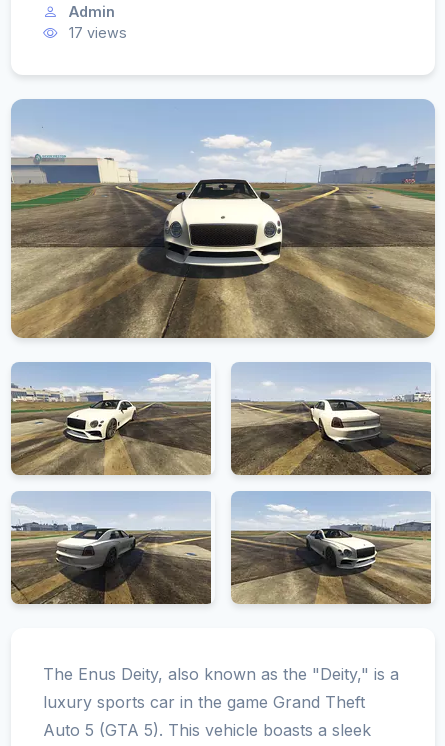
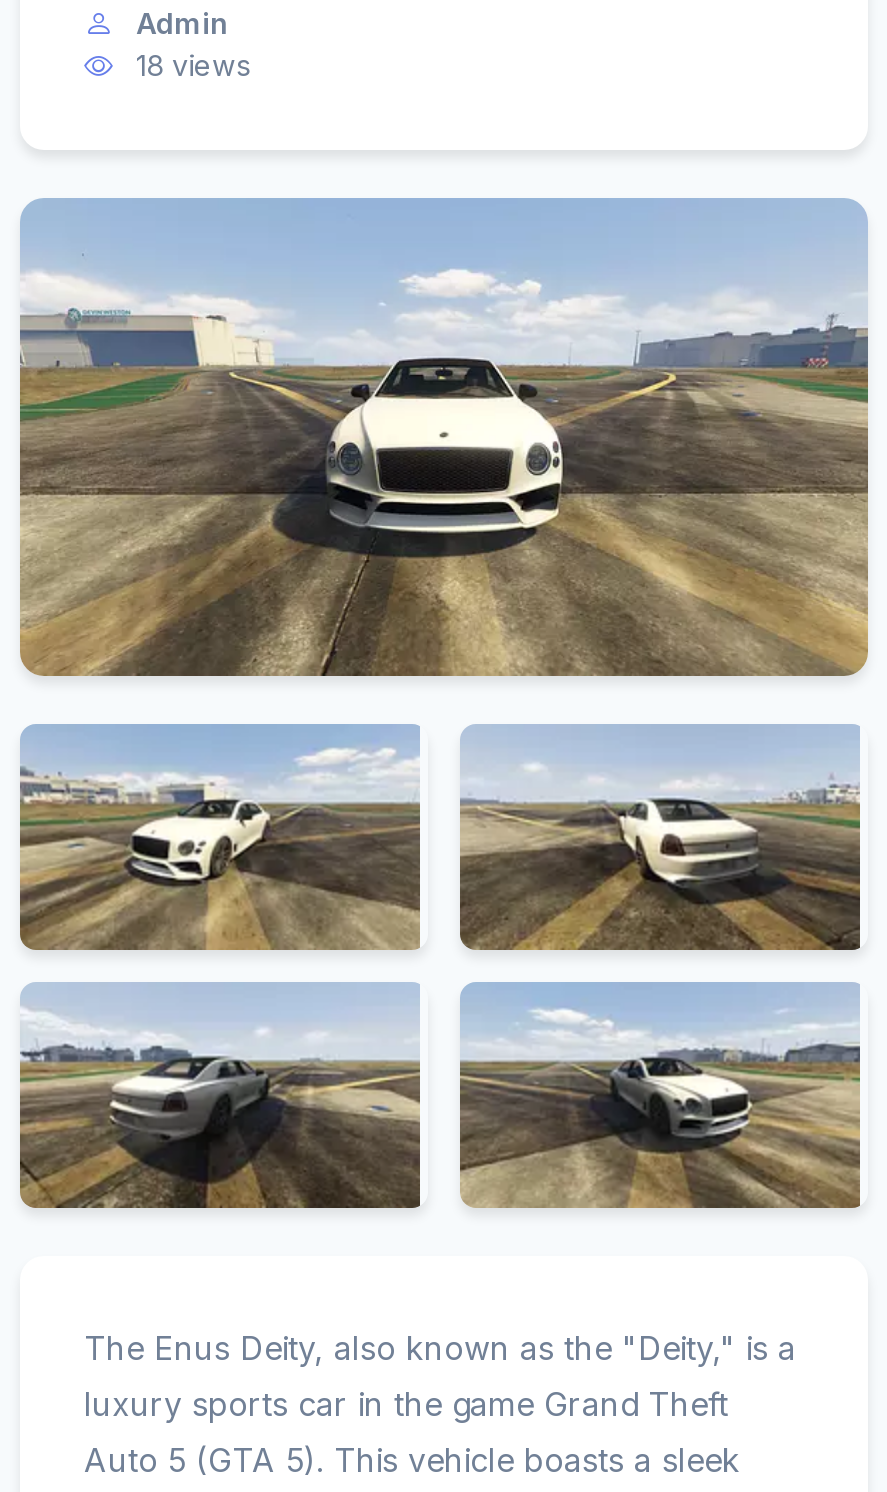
[69,24,127,41] 17 views -> [136,48,252,82] 18 views

